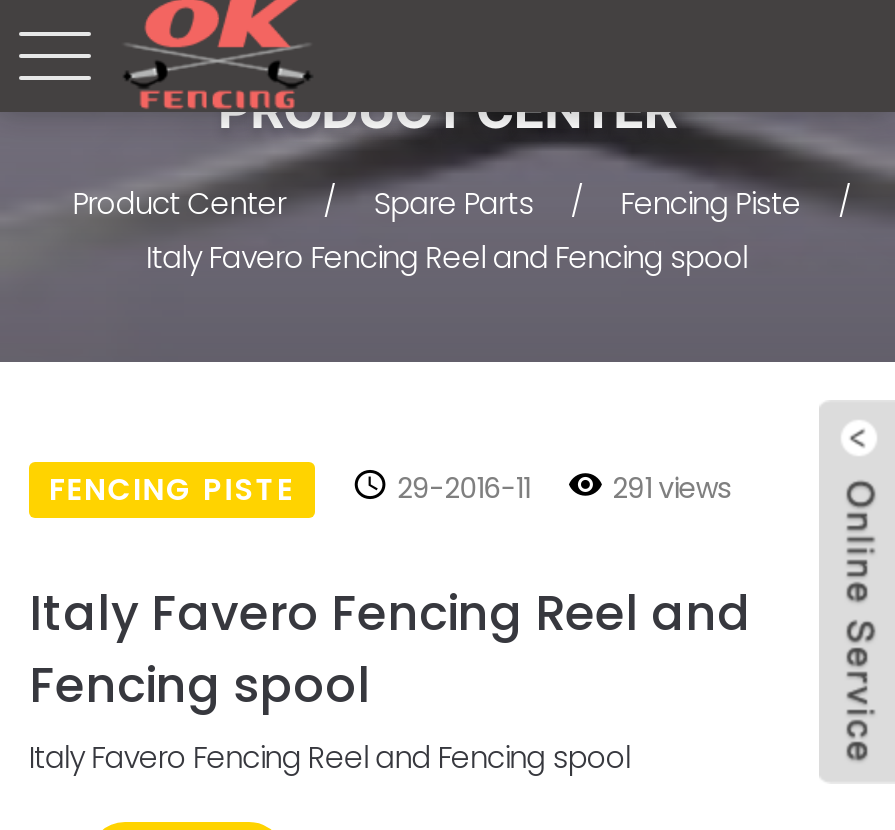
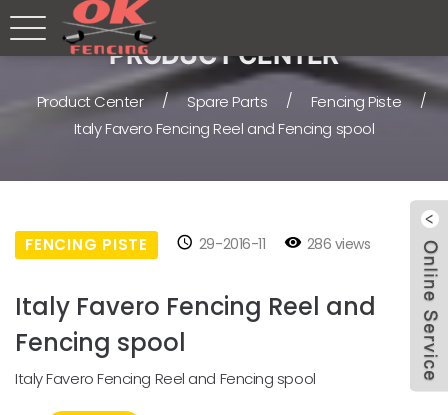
[612,469,730,509] 291 views -> [306,234,370,254] 286 views

